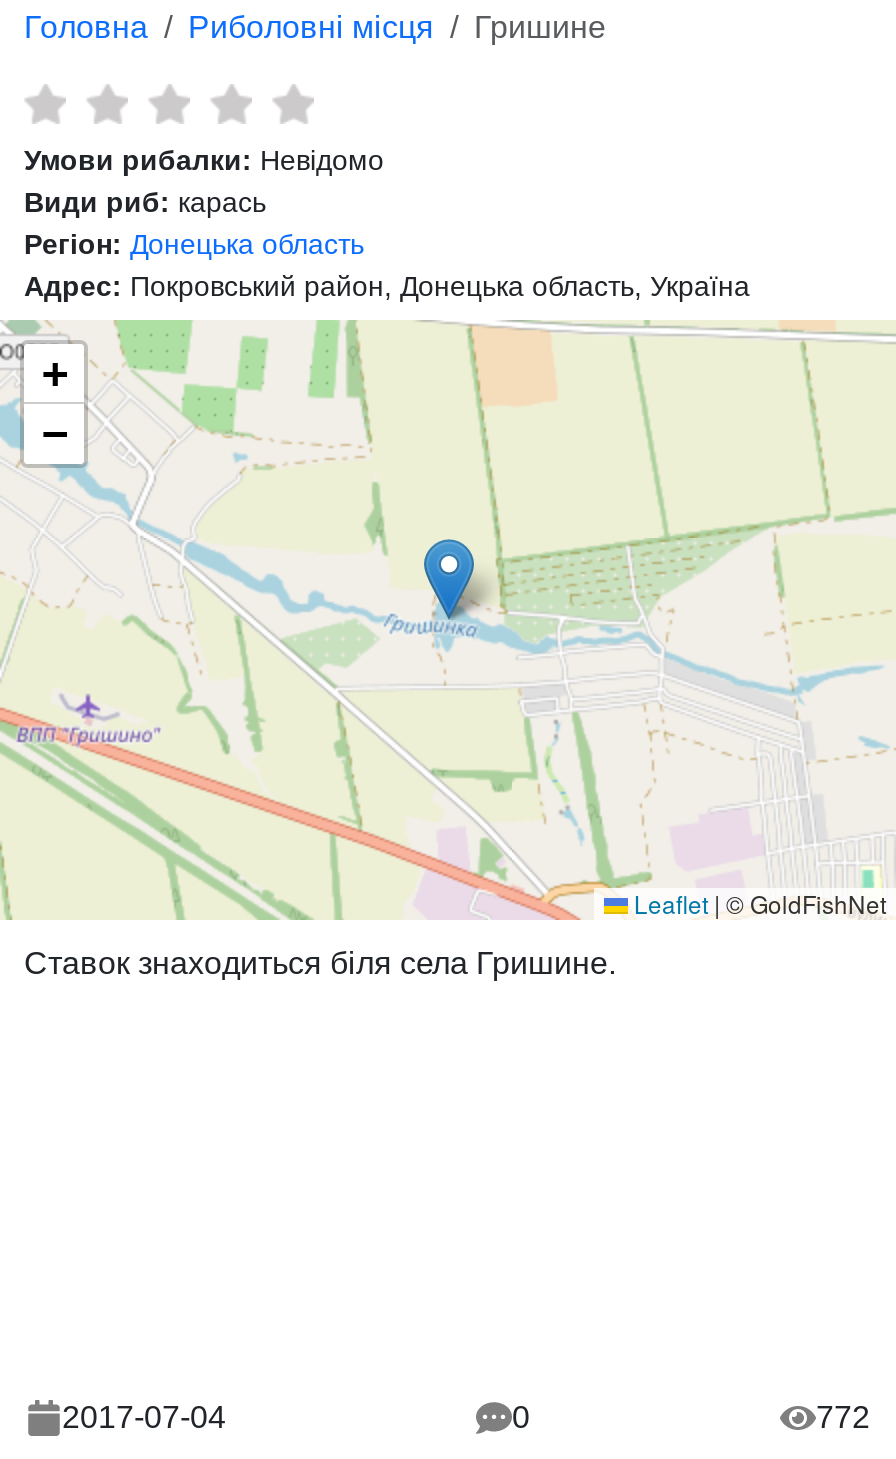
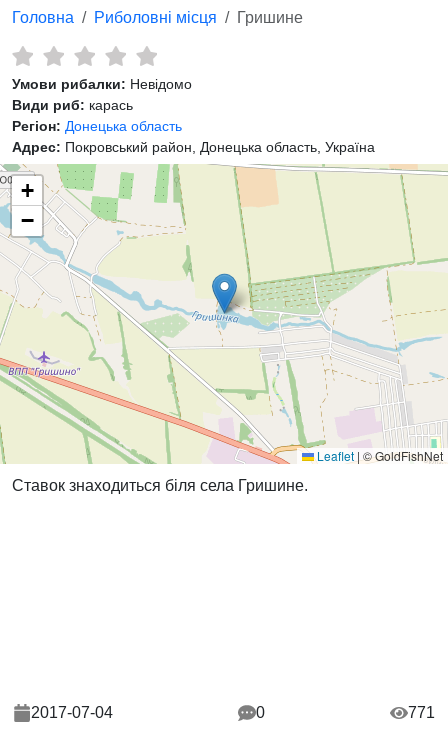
[816,1400,870,1434] 772 -> [408,704,435,721] 771

